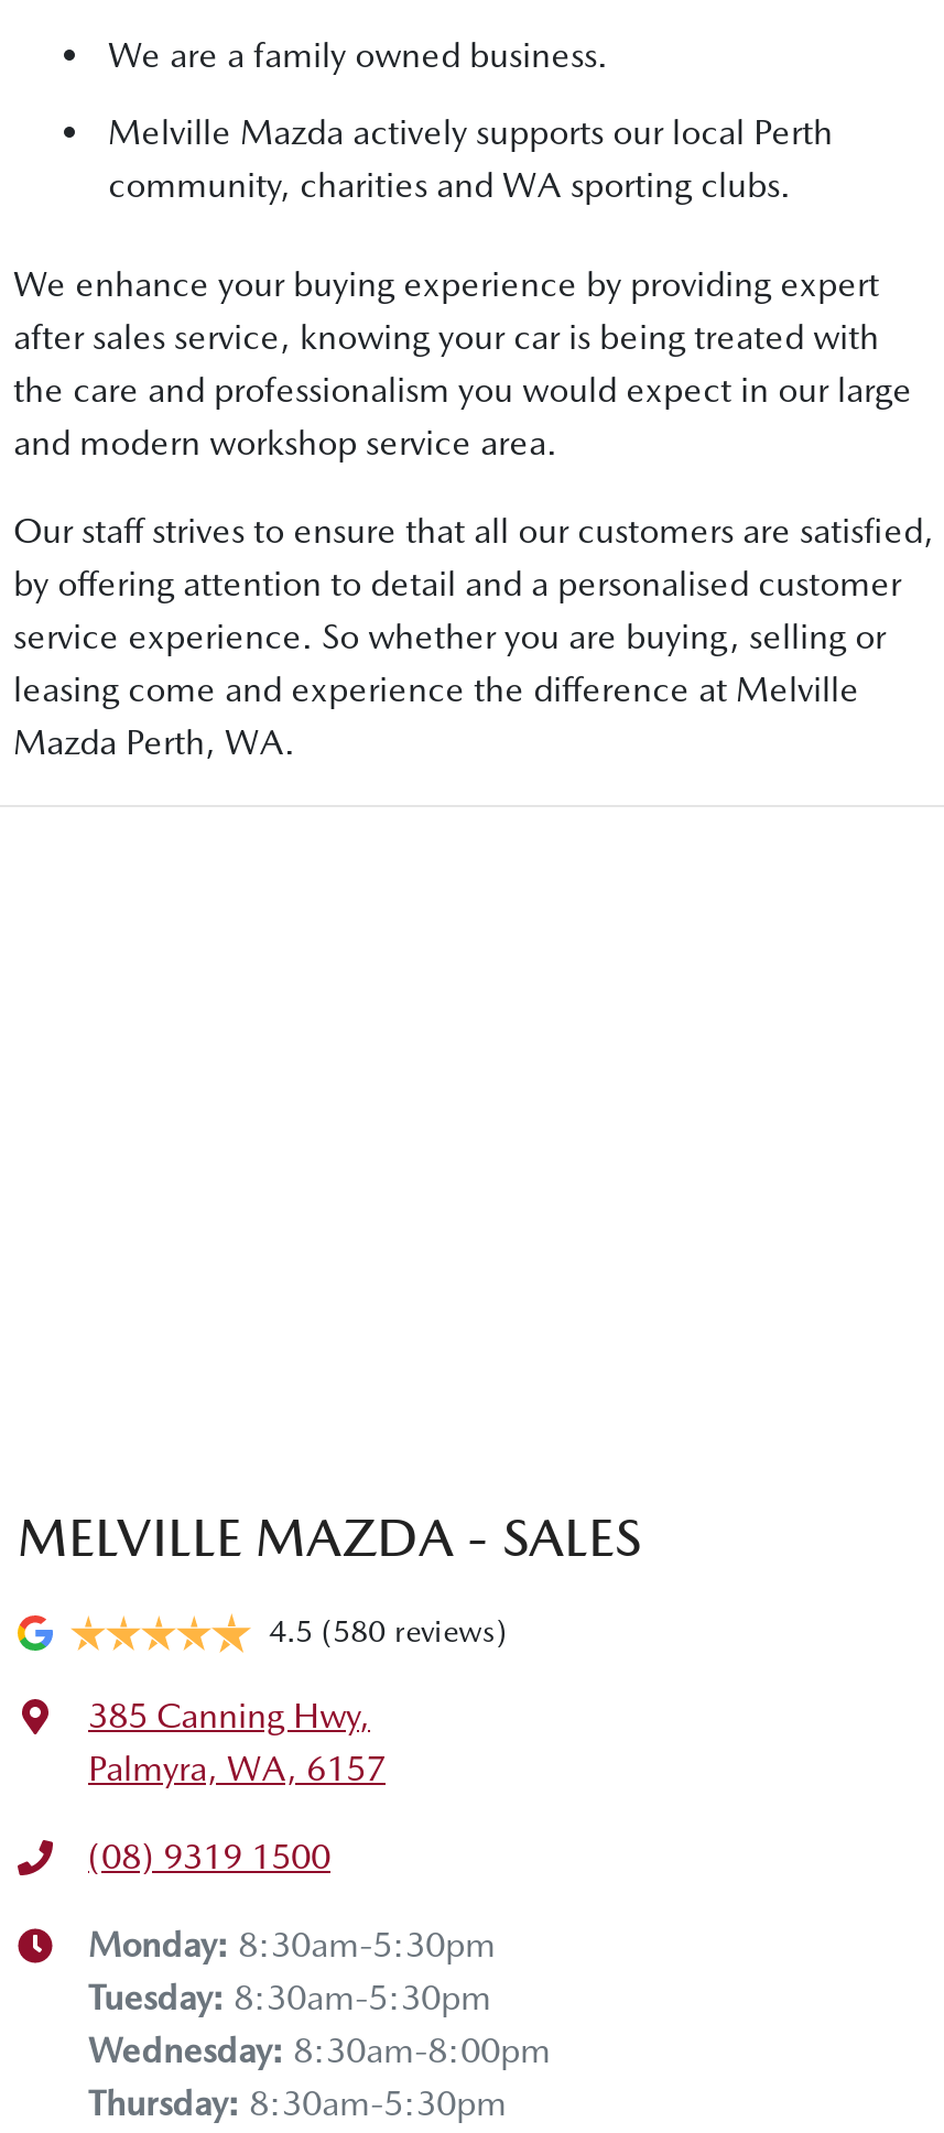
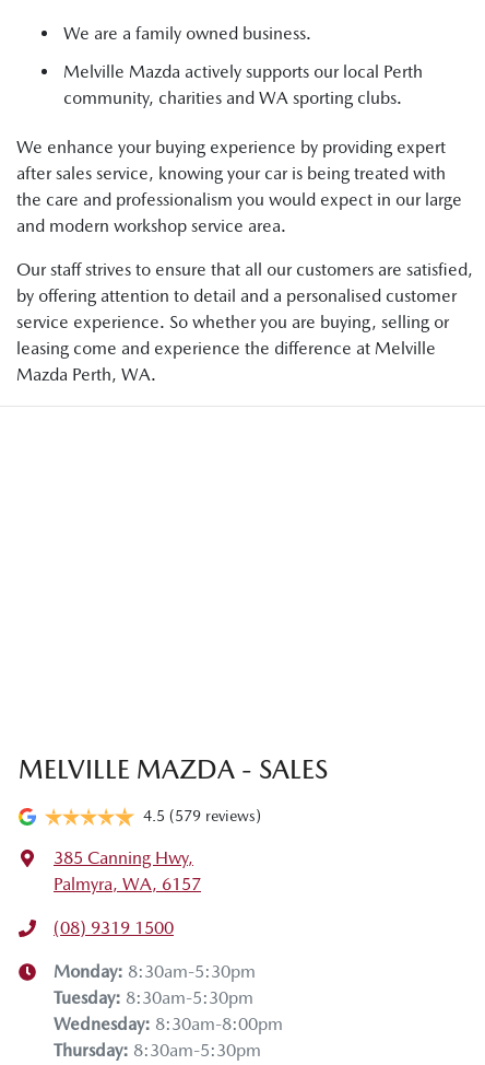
[269,1613,507,1648] 4.5 (580 reviews) -> [143,807,261,824] 4.5 (579 reviews)

